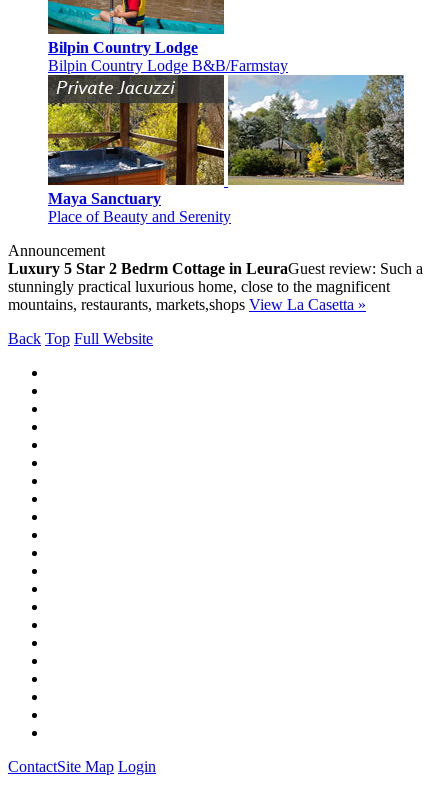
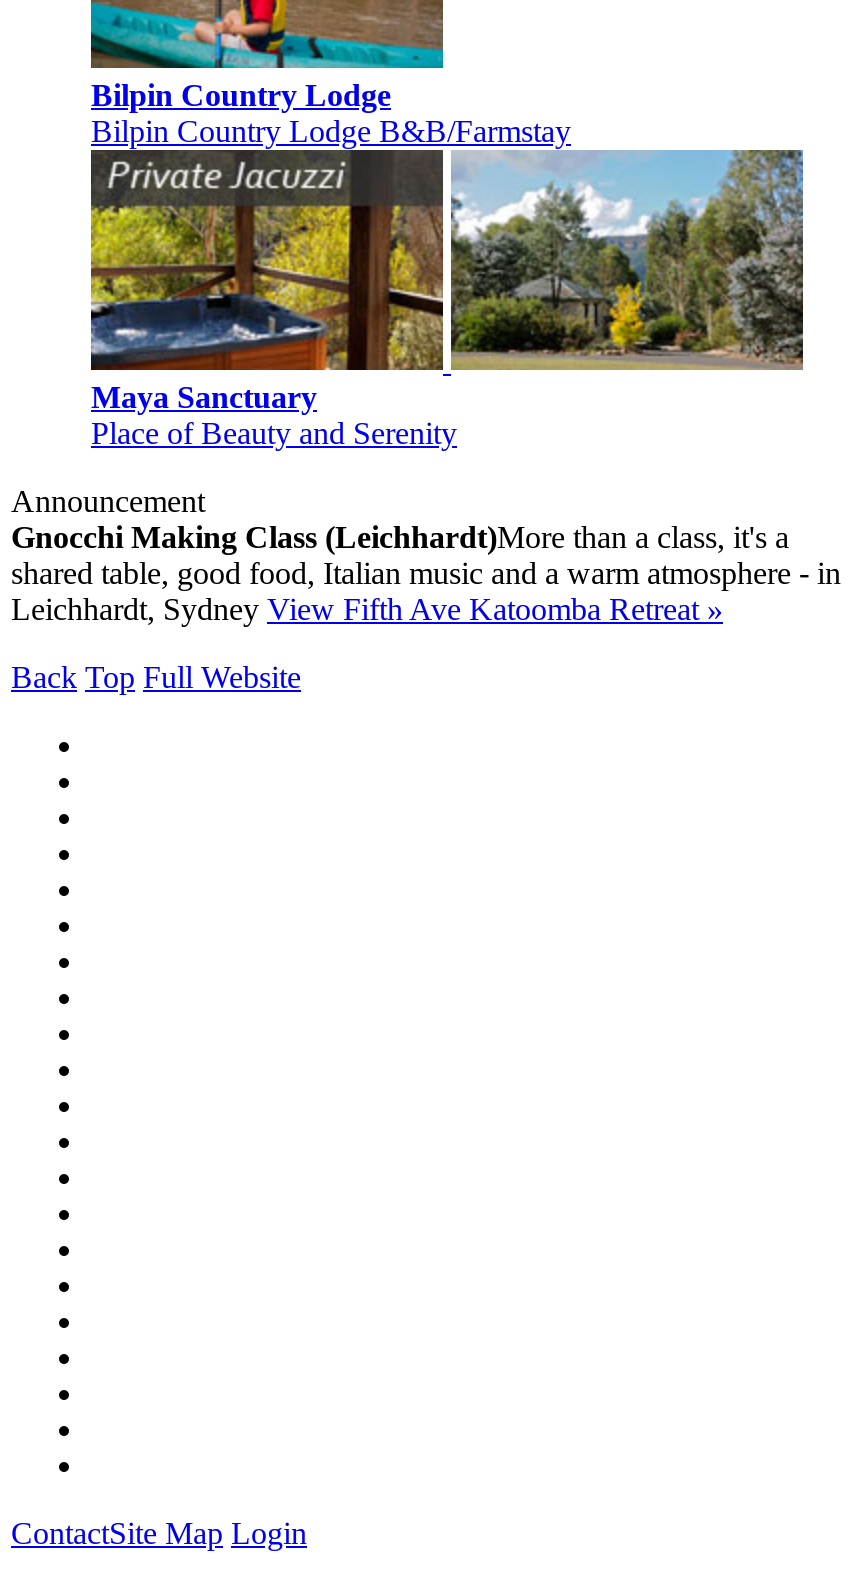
[8,260,423,313] Luxury 5 Star 2 Bedrm Cottage in LeuraGuest review: Such a | stunningly practical luxurious home, close to the magnificent | mountains, restaurants, markets,shops View La Casetta » -> [11,519,841,625] Gnocchi Making Class (Leichhardt)More than a class, it's a | shared table, good food, Italian music and a warm atmosphere - in | Leichhardt, Sydney View Fifth Ave Katoomba Retreat »

